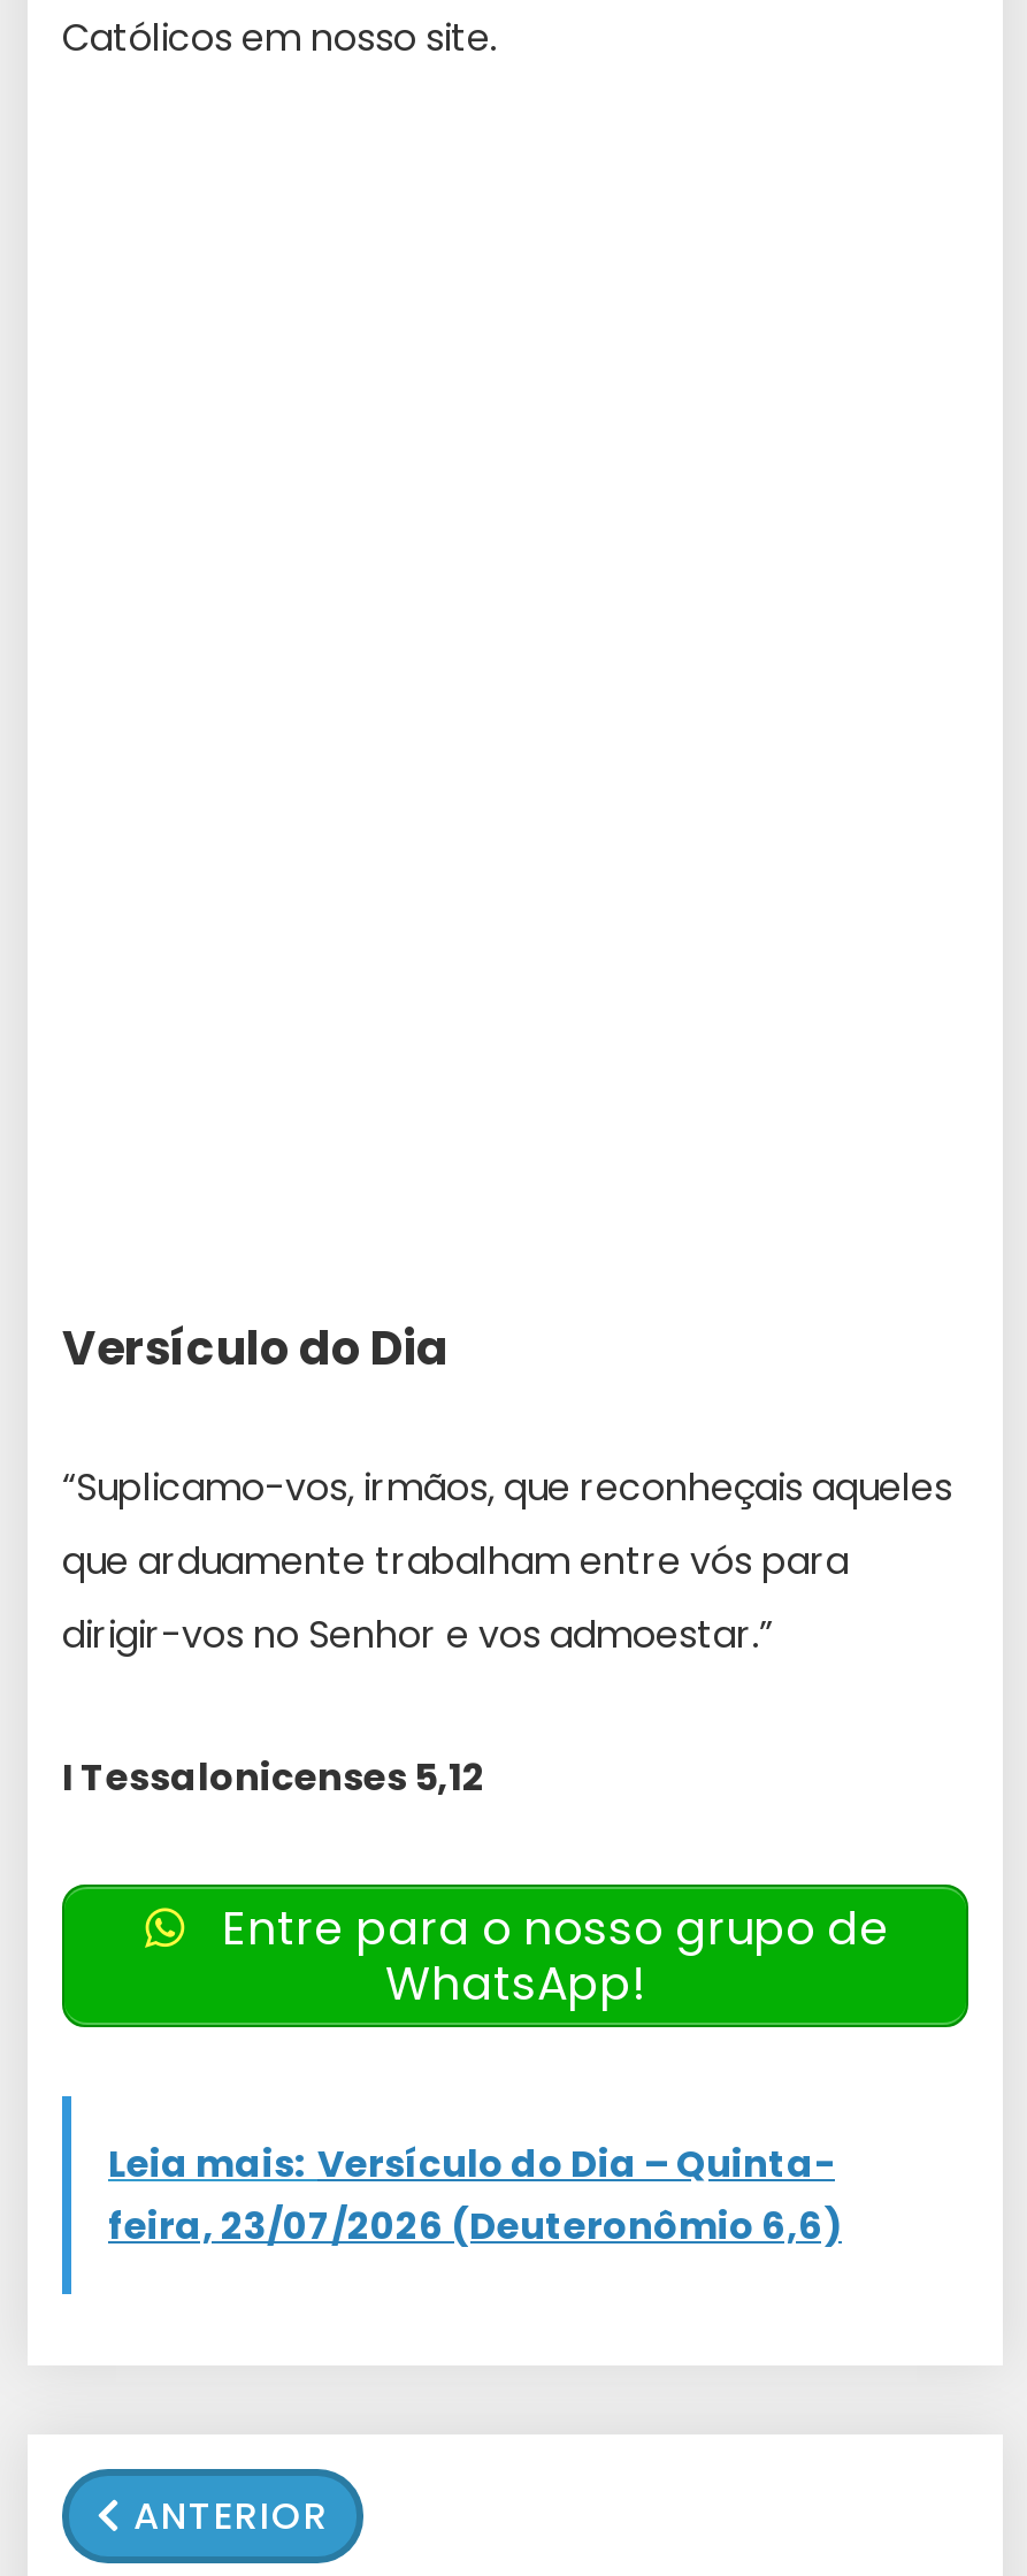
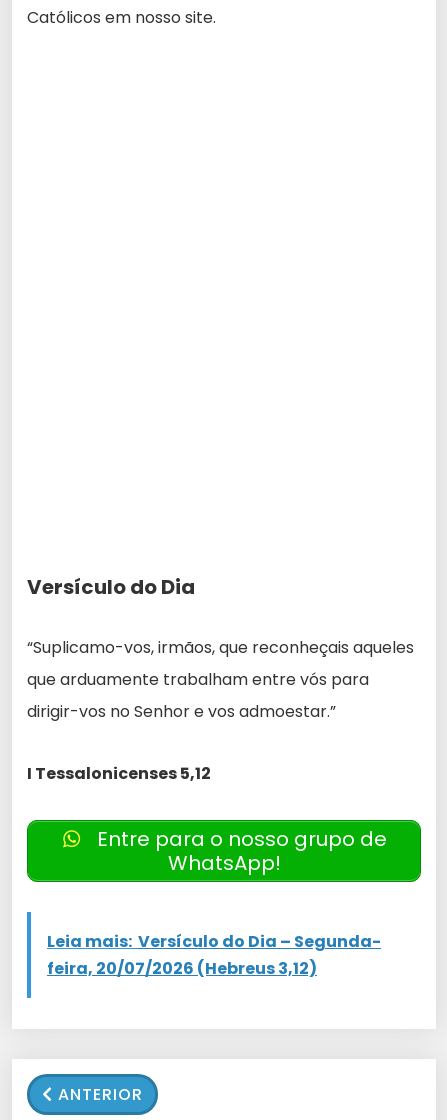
[108,2138,835,2191] Leia mais: Versículo do Dia – Quinta- -> [47,930,381,953] Leia mais: Versículo do Dia – Segunda-
[108,2200,842,2253] feira, 23/07/2026 (Deuteronômio 6,6) -> [47,957,317,980] feira, 20/07/2026 (Hebreus 3,12)

